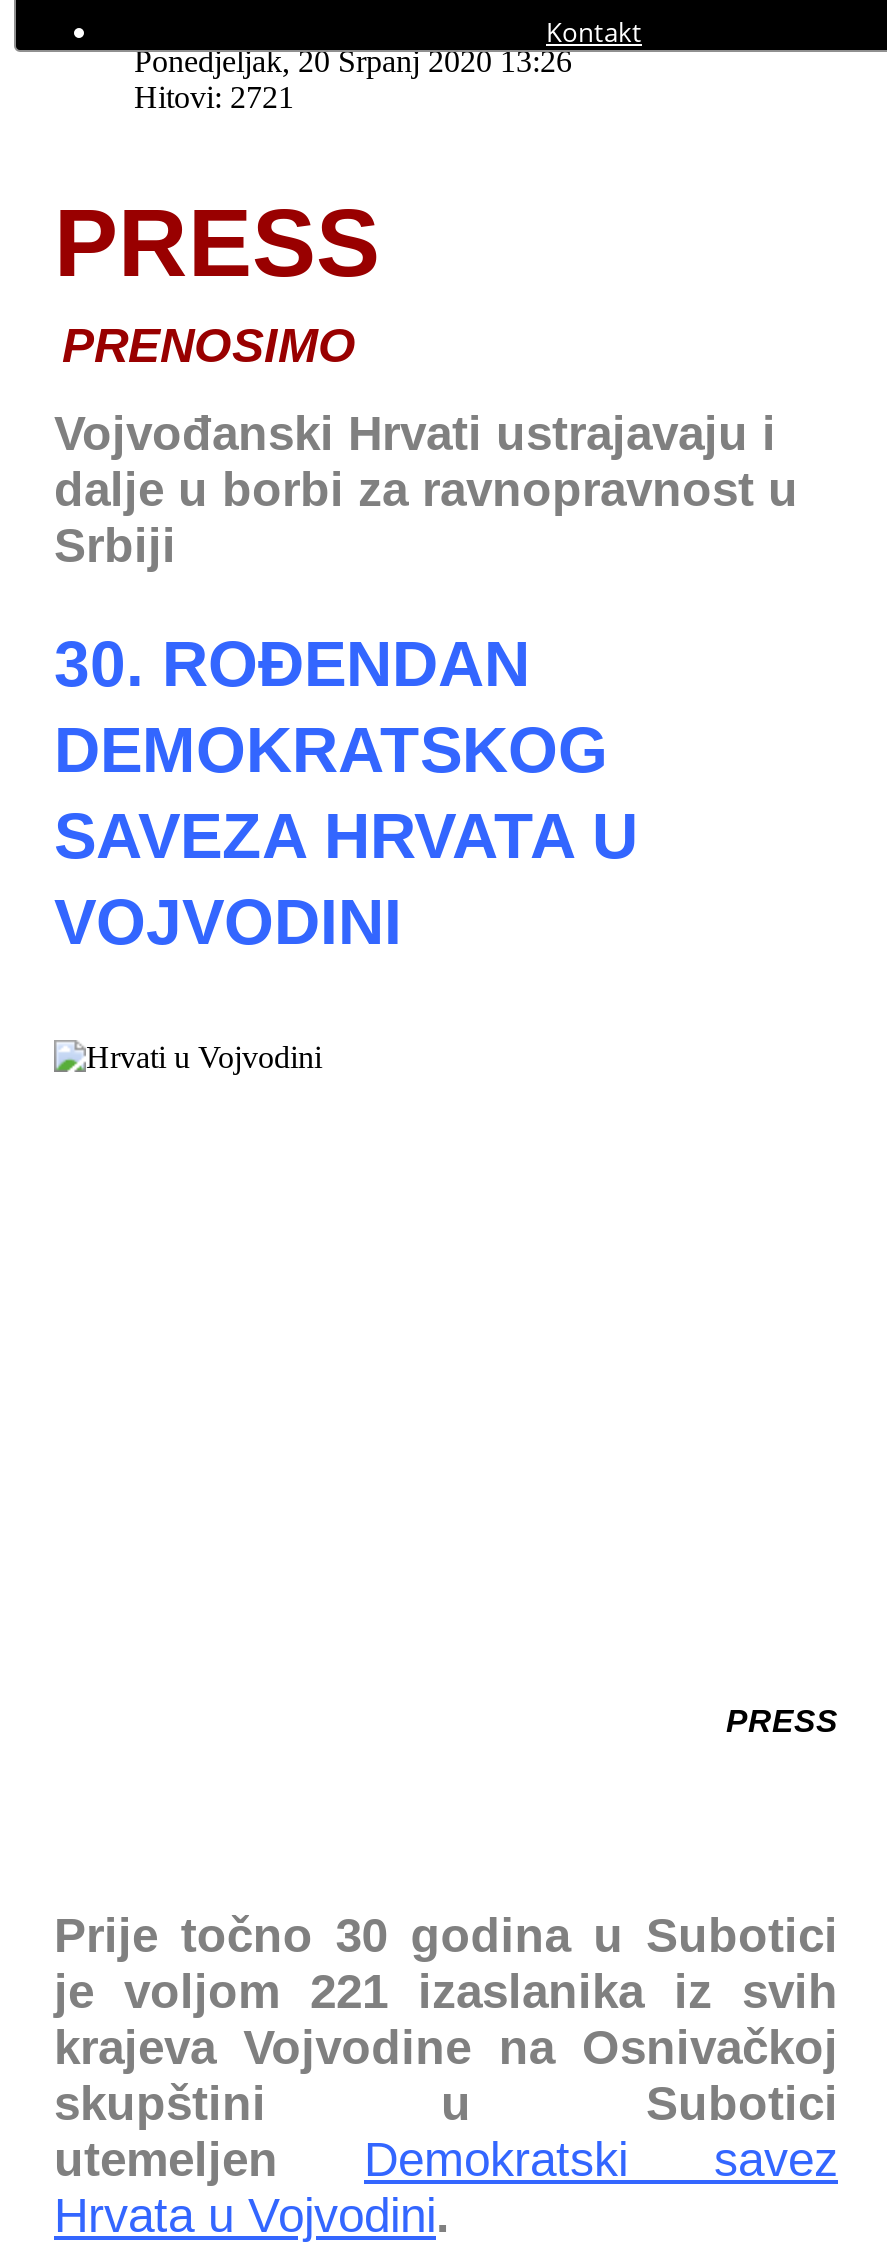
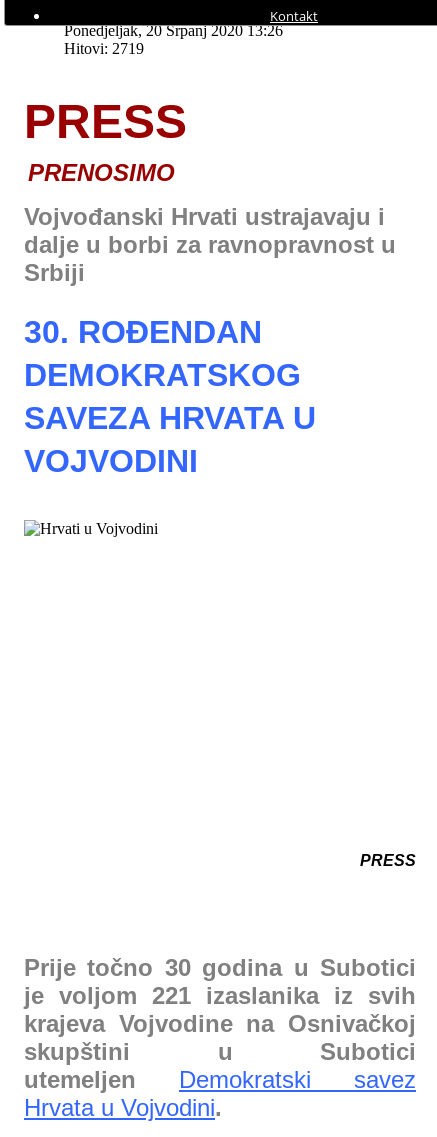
[134,81,294,115] Hitovi: 2721 -> [64,40,144,57] Hitovi: 2719

